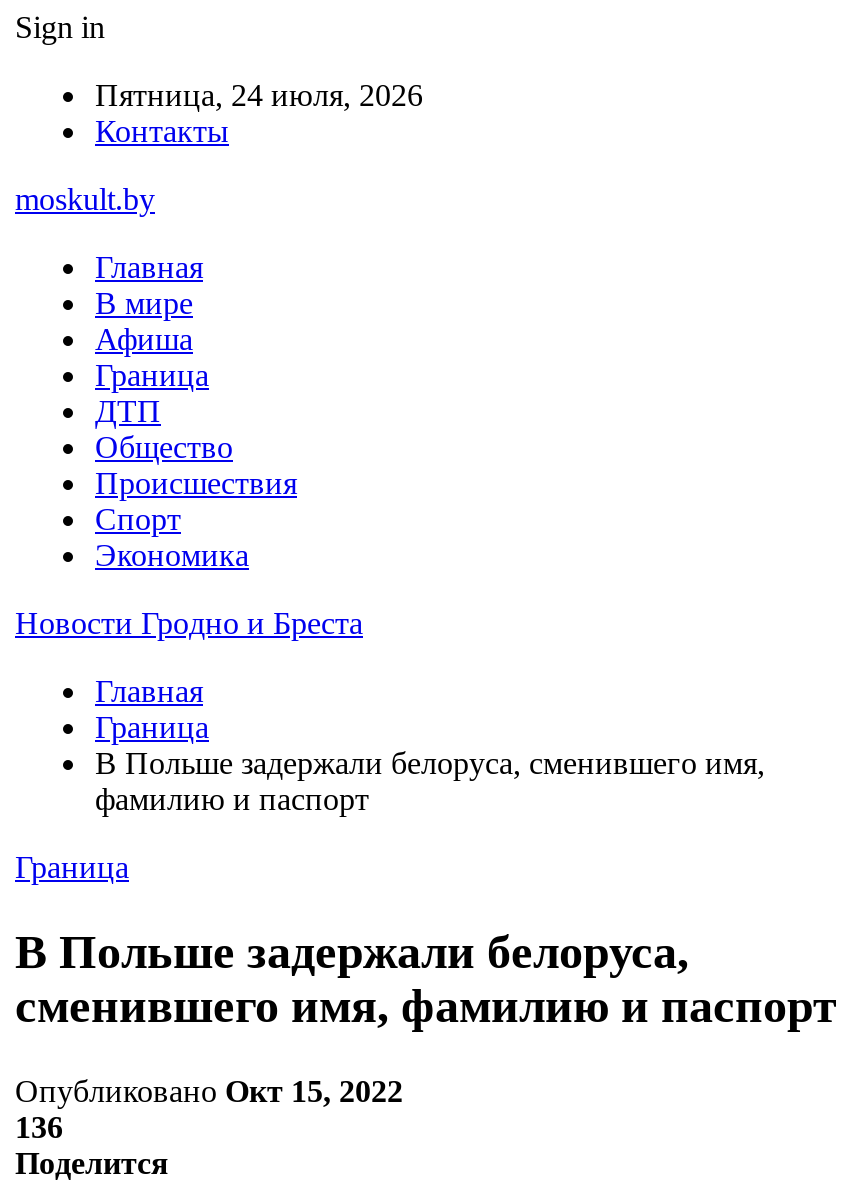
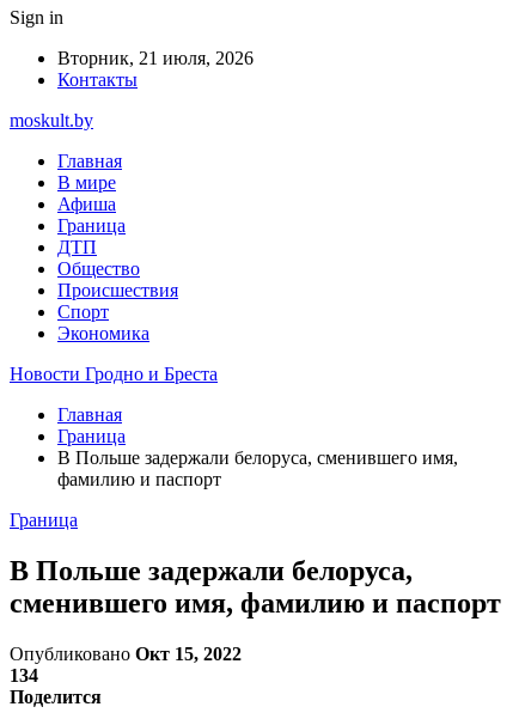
[95,78,423,112] Пятница, 24 июля, 2026 -> [57,48,254,68] Вторник, 21 июля, 2026
[15,1110,63,1144] 136 -> [10,665,38,685] 134

